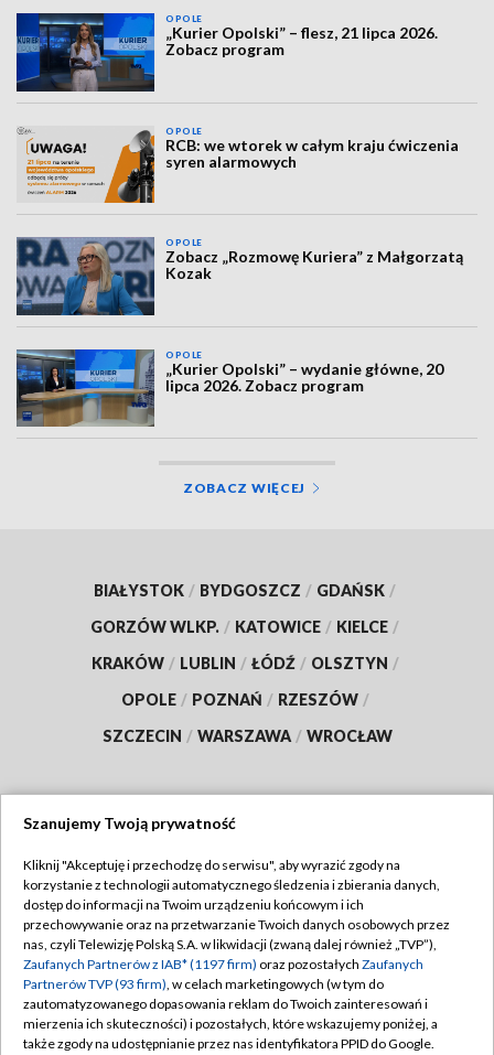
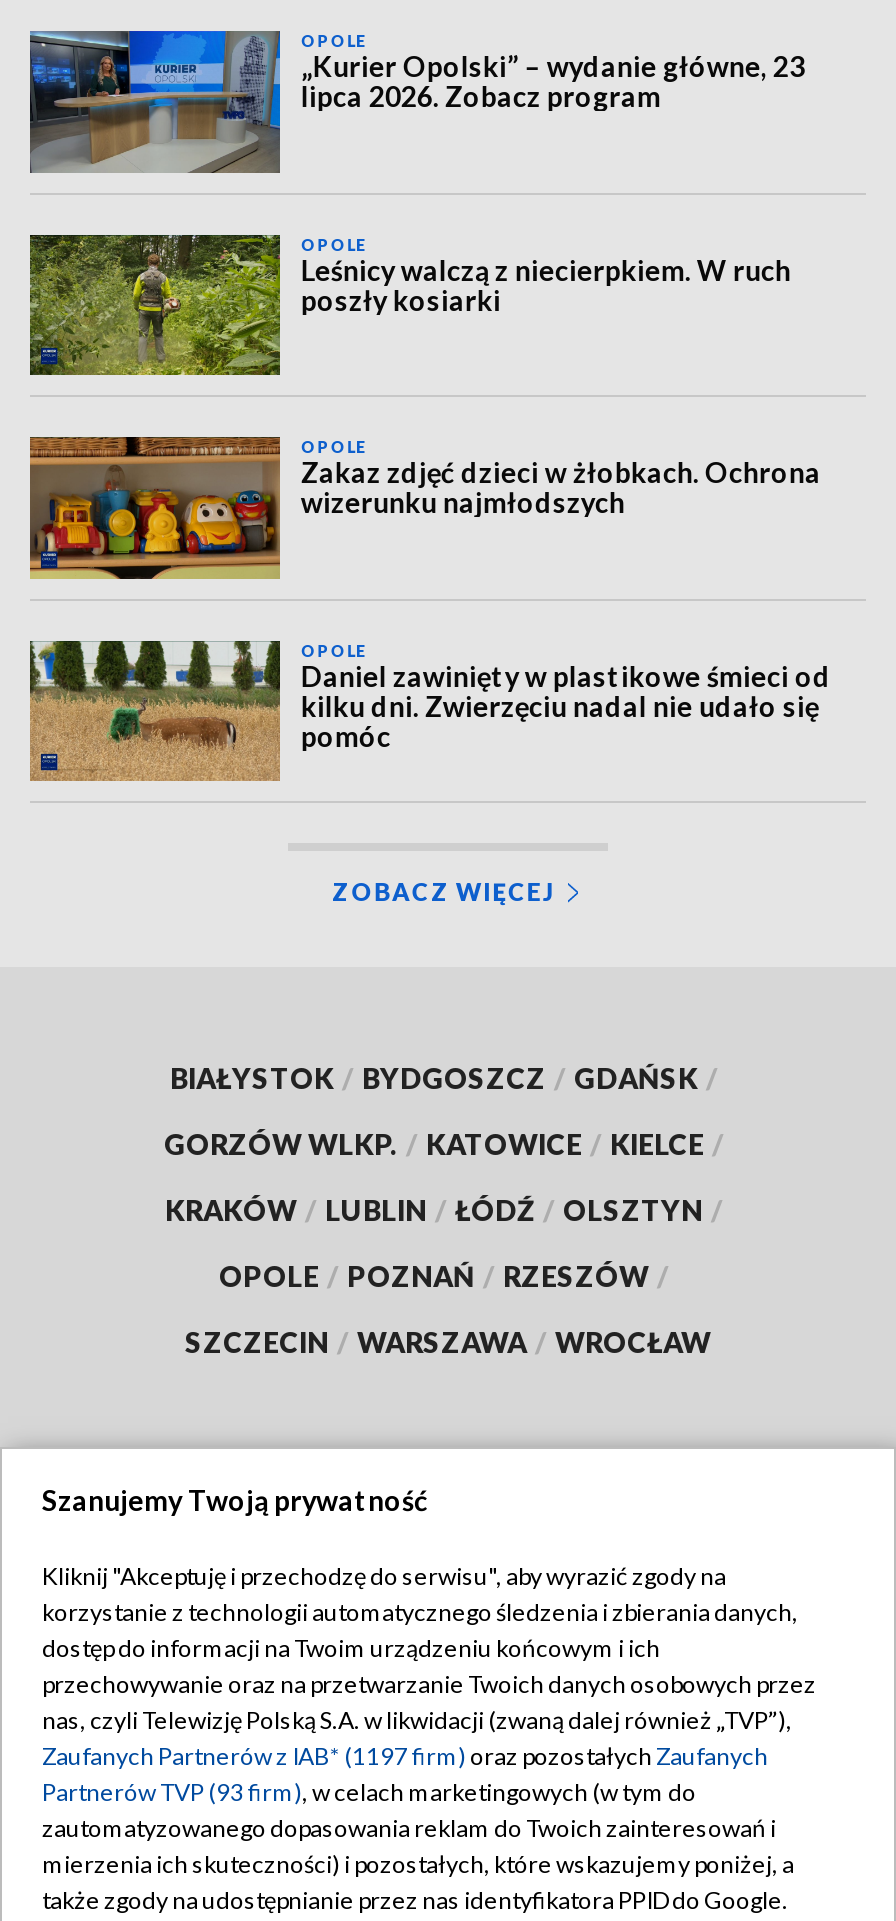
[15,12,438,91] [image] | „Kurier Opolski” – flesz, 21 lipca 2026. | Zobacz program -> [28,29,805,175] [image] | „Kurier Opolski” – wydanie główne, 23
[17,126,459,204] [image] | RCB: we wtorek w całym kraju ćwiczenia | syren alarmowych -> [28,233,791,377] [image] | Leśnicy walczą z niecierpkiem. W ruch | poszły kosiarki
[15,237,464,316] [image] | Zobacz „Rozmowę Kuriera” z Małgorzatą | Kozak -> [28,435,821,581] [image] | Zakaz zdjęć dzieci w żłobkach. Ochrona | wizerunku najmłodszych
[15,348,444,427] [image] | „Kurier Opolski” – wydanie główne, 20 -> [28,639,831,781] [image] | Daniel zawinięty w plastikowe śmieci od | kilku dni. Zwierzęciu nadal nie udało się | pomóc
moved [166,376,364,394] -> [301,80,661,114]: lipca 2026. Zobacz program

